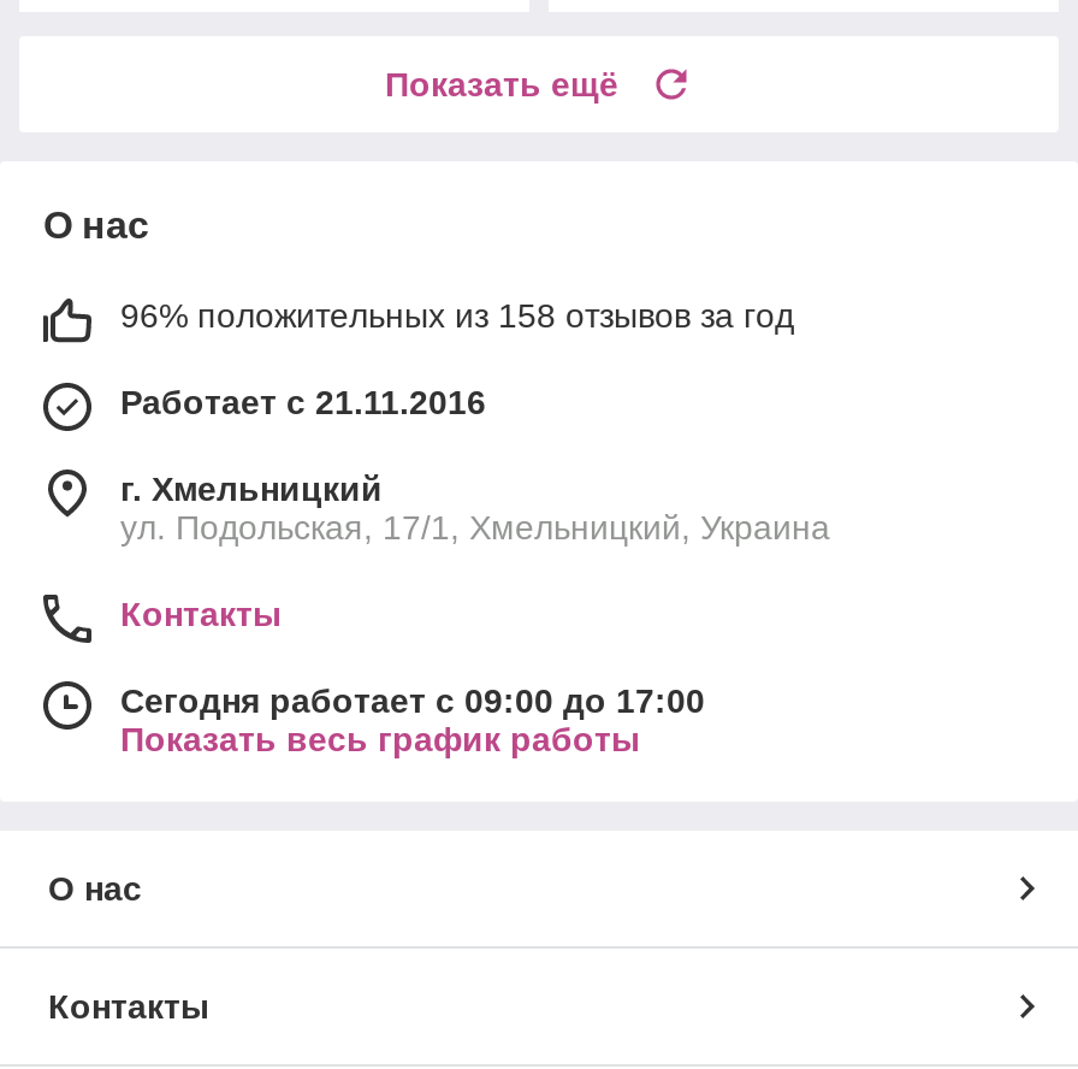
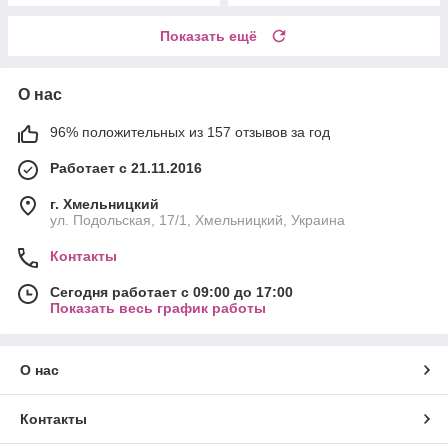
[120,296,794,334] 96% положительных из 158 отзывов за год -> [50,124,330,140] 96% положительных из 157 отзывов за год

